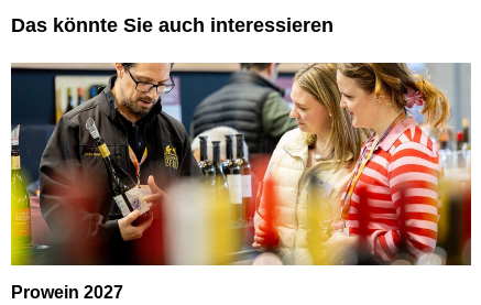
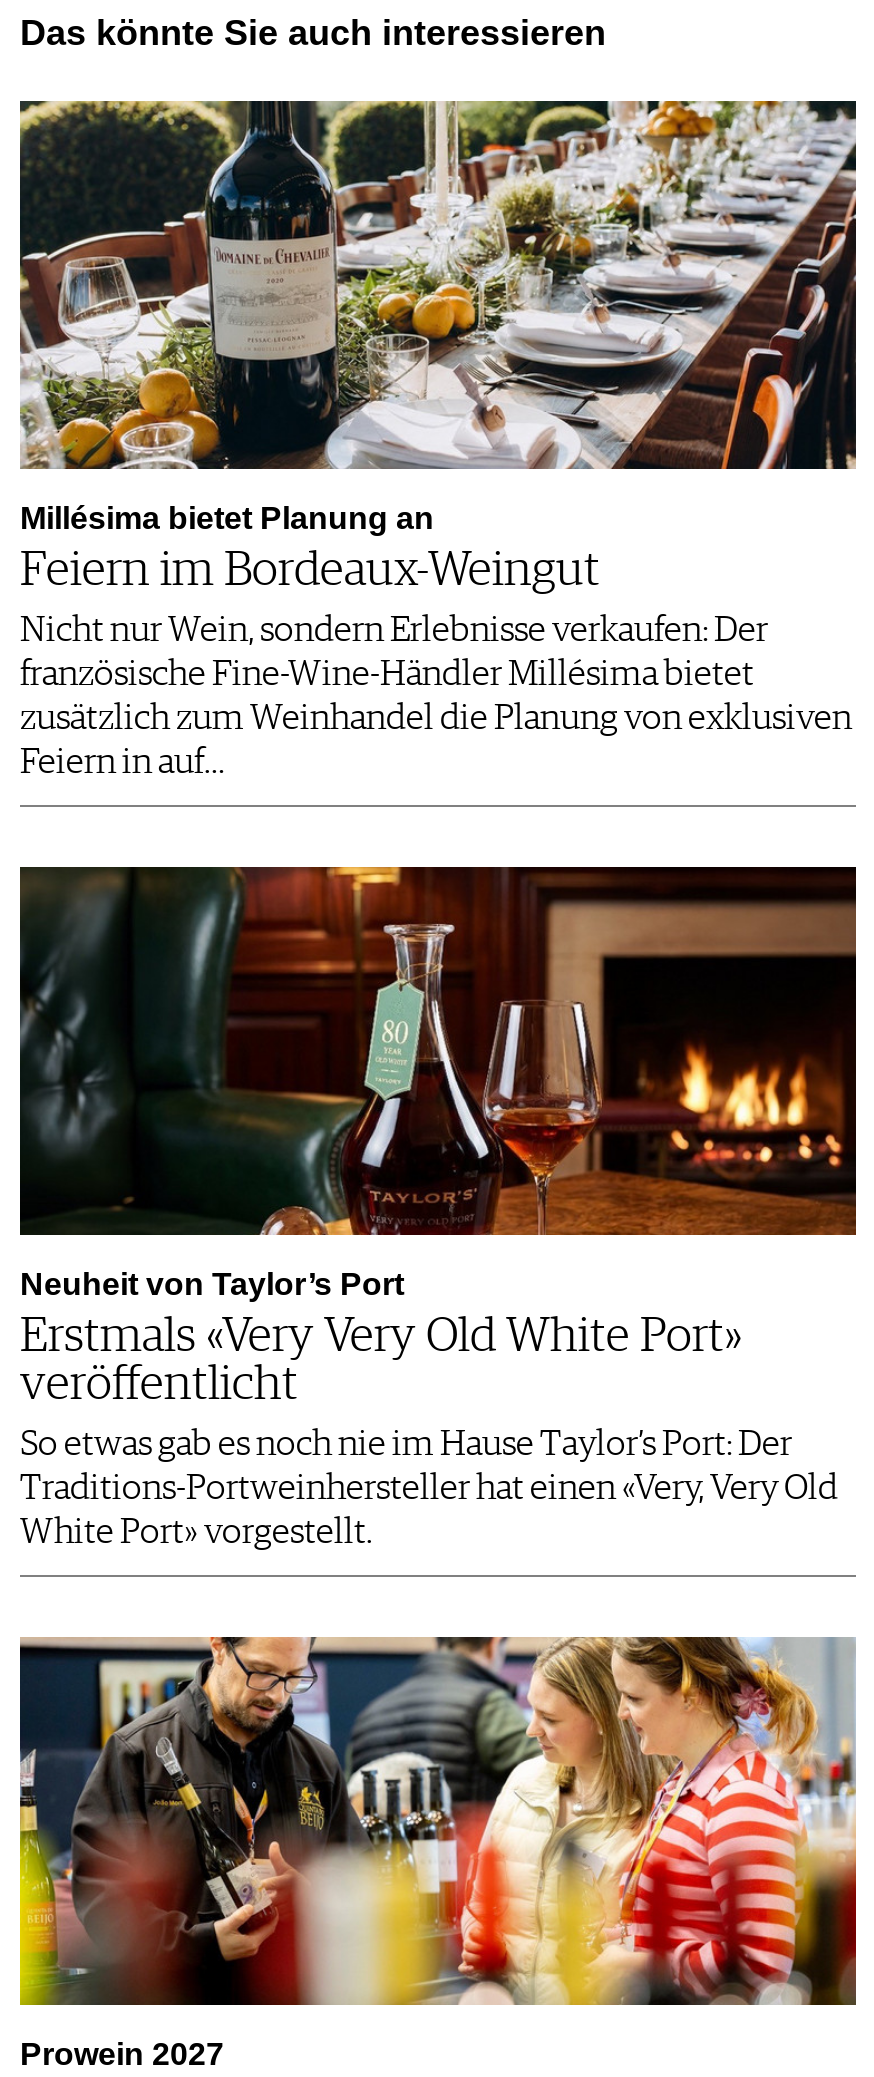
none -> [18,99,858,781] [image] | Millésima bietet Planung an | Feiern im Bordeaux-Weingut | Nicht nur Wein, sondern Erlebnisse verkaufen: Der | französische Fine-Wine-Händler Millésima bietet | zusätzlich zum Weinhandel die Planung von exklusiven | Feiern in auf…
none -> [18,865,858,1551] [image] | Neuheit von Taylor’s Port | Erstmals «Very Very Old White Port» | veröffentlicht | So etwas gab es noch nie im Hause Taylor’s Port: Der | Traditions-Portweinhersteller hat einen «Very, Very Old | White Port» vorgestellt.

